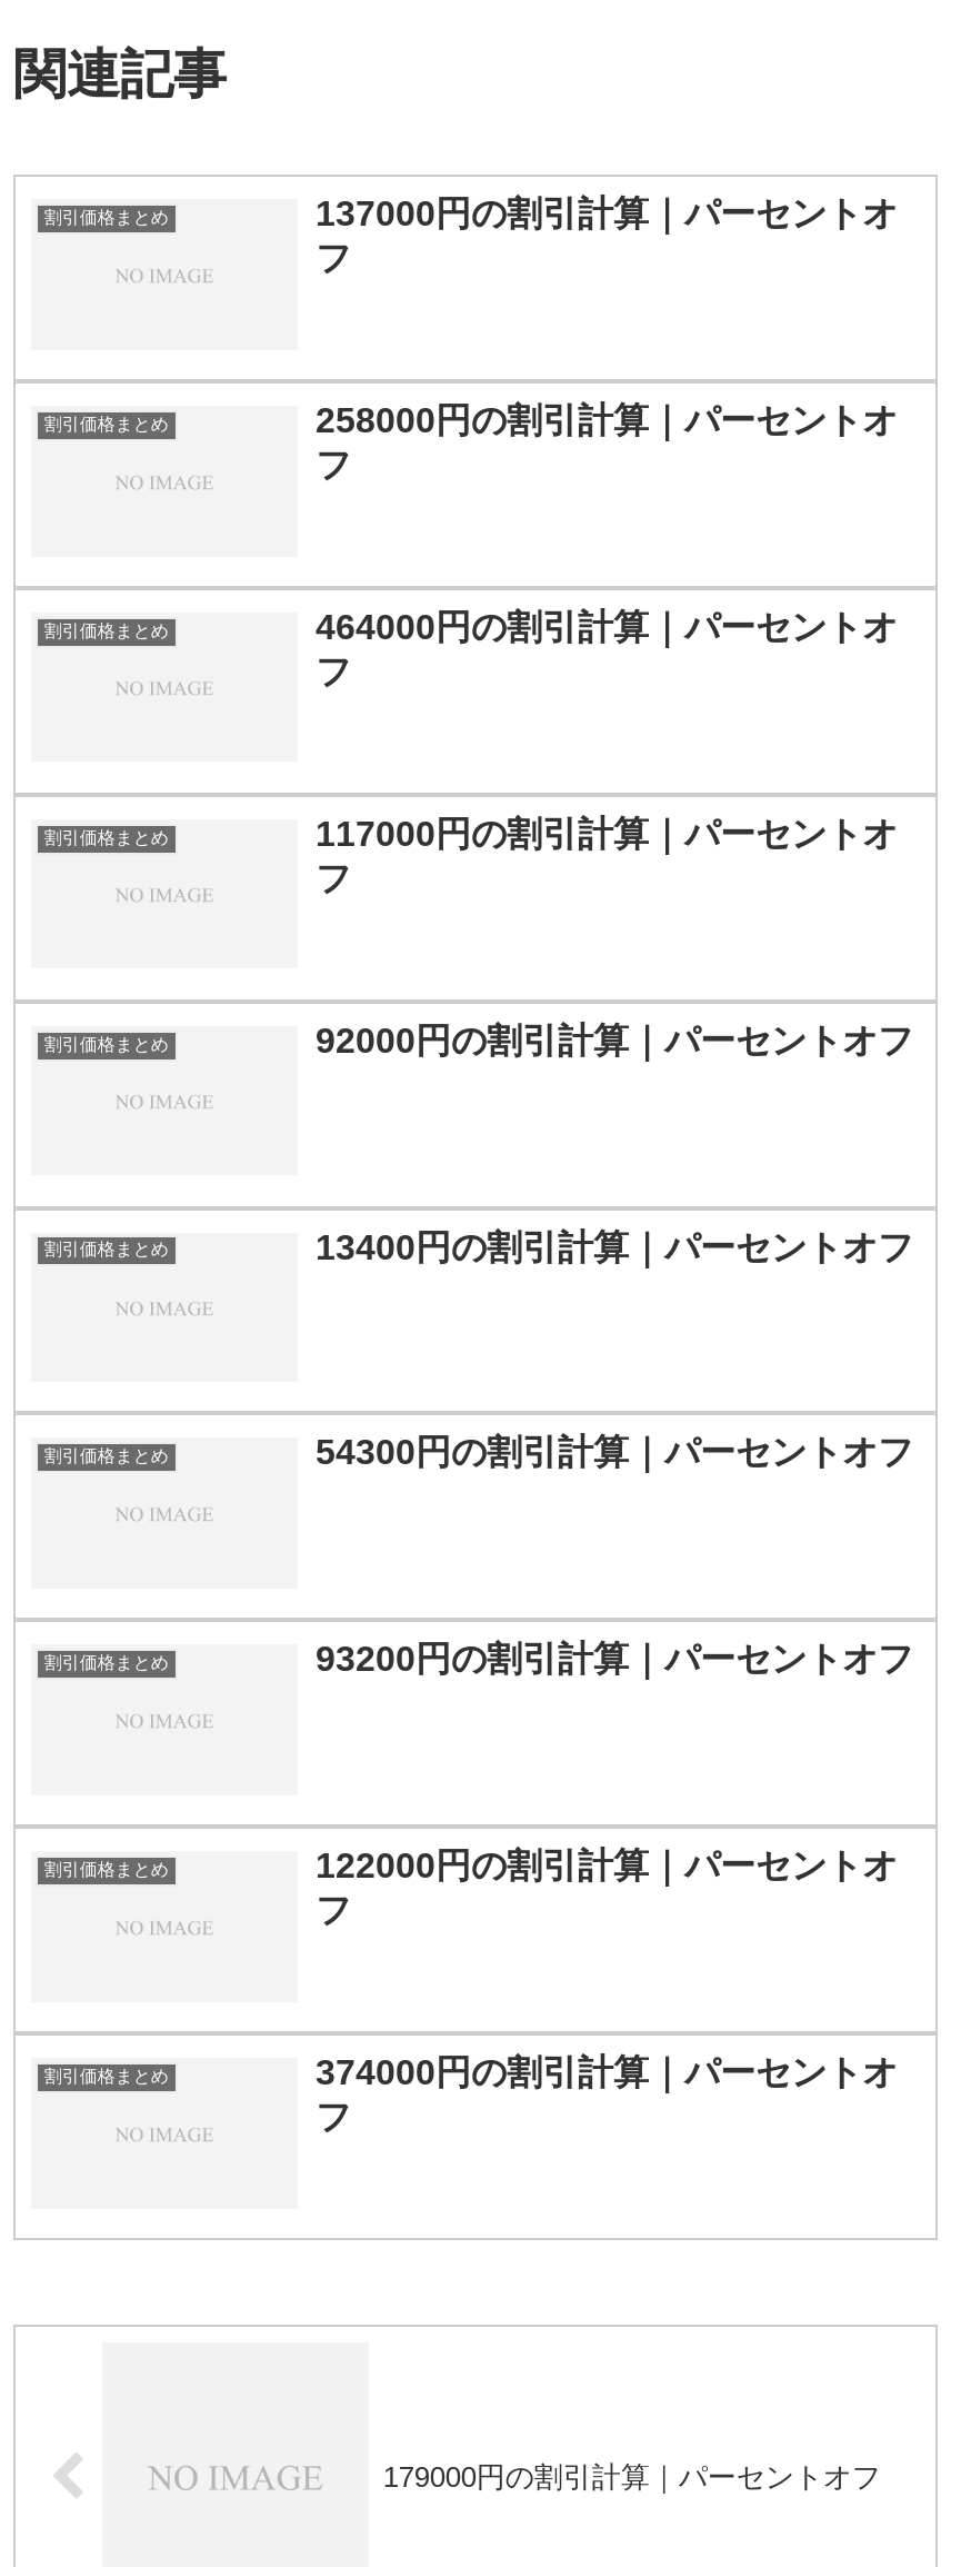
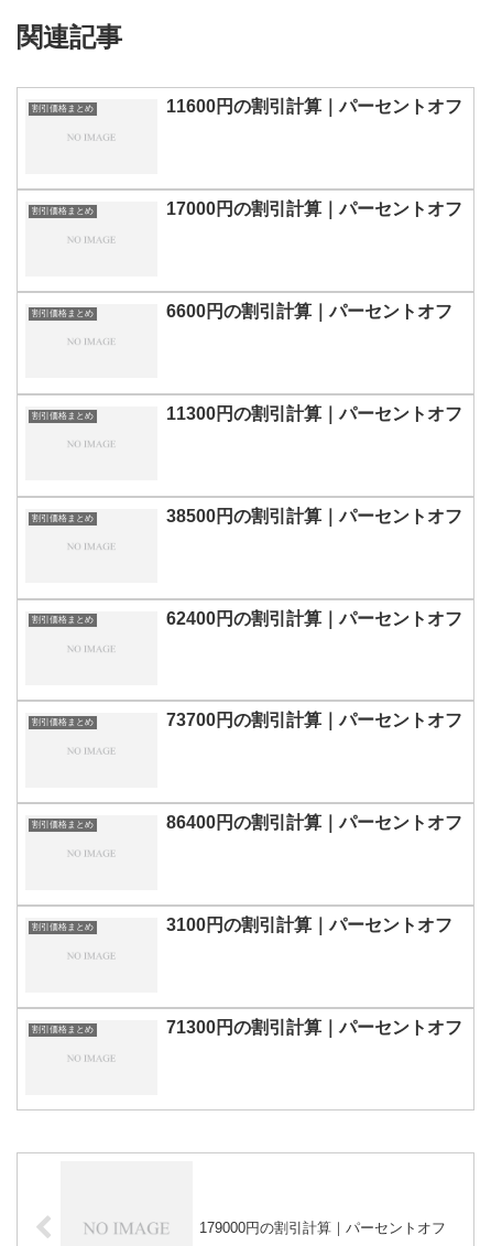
[316,195,898,277] 137000円の割引計算｜パーセントオ | フ -> [166,97,462,116] 11600円の割引計算｜パーセントオフ
[316,401,898,484] 258000円の割引計算｜パーセントオ | フ -> [166,199,462,218] 17000円の割引計算｜パーセントオフ
[316,608,898,690] 464000円の割引計算｜パーセントオ | フ -> [166,302,452,320] 6600円の割引計算｜パーセントオフ
[316,814,898,897] 117000円の割引計算｜パーセントオ | フ -> [166,404,462,423] 11300円の割引計算｜パーセントオフ
[316,1021,913,1059] 92000円の割引計算｜パーセントオフ -> [166,506,462,525] 38500円の割引計算｜パーセントオフ
[316,1228,913,1265] 13400円の割引計算｜パーセントオフ -> [166,609,462,628] 62400円の割引計算｜パーセントオフ
[316,1434,913,1472] 54300円の割引計算｜パーセントオフ -> [166,711,462,730] 73700円の割引計算｜パーセントオフ
[316,1641,913,1679] 93200円の割引計算｜パーセントオフ -> [166,813,462,832] 86400円の割引計算｜パーセントオフ
[316,1847,898,1929] 122000円の割引計算｜パーセントオ | フ -> [166,916,452,934] 3100円の割引計算｜パーセントオフ
[316,2054,898,2136] 374000円の割引計算｜パーセントオ | フ -> [166,1018,462,1037] 71300円の割引計算｜パーセントオフ

